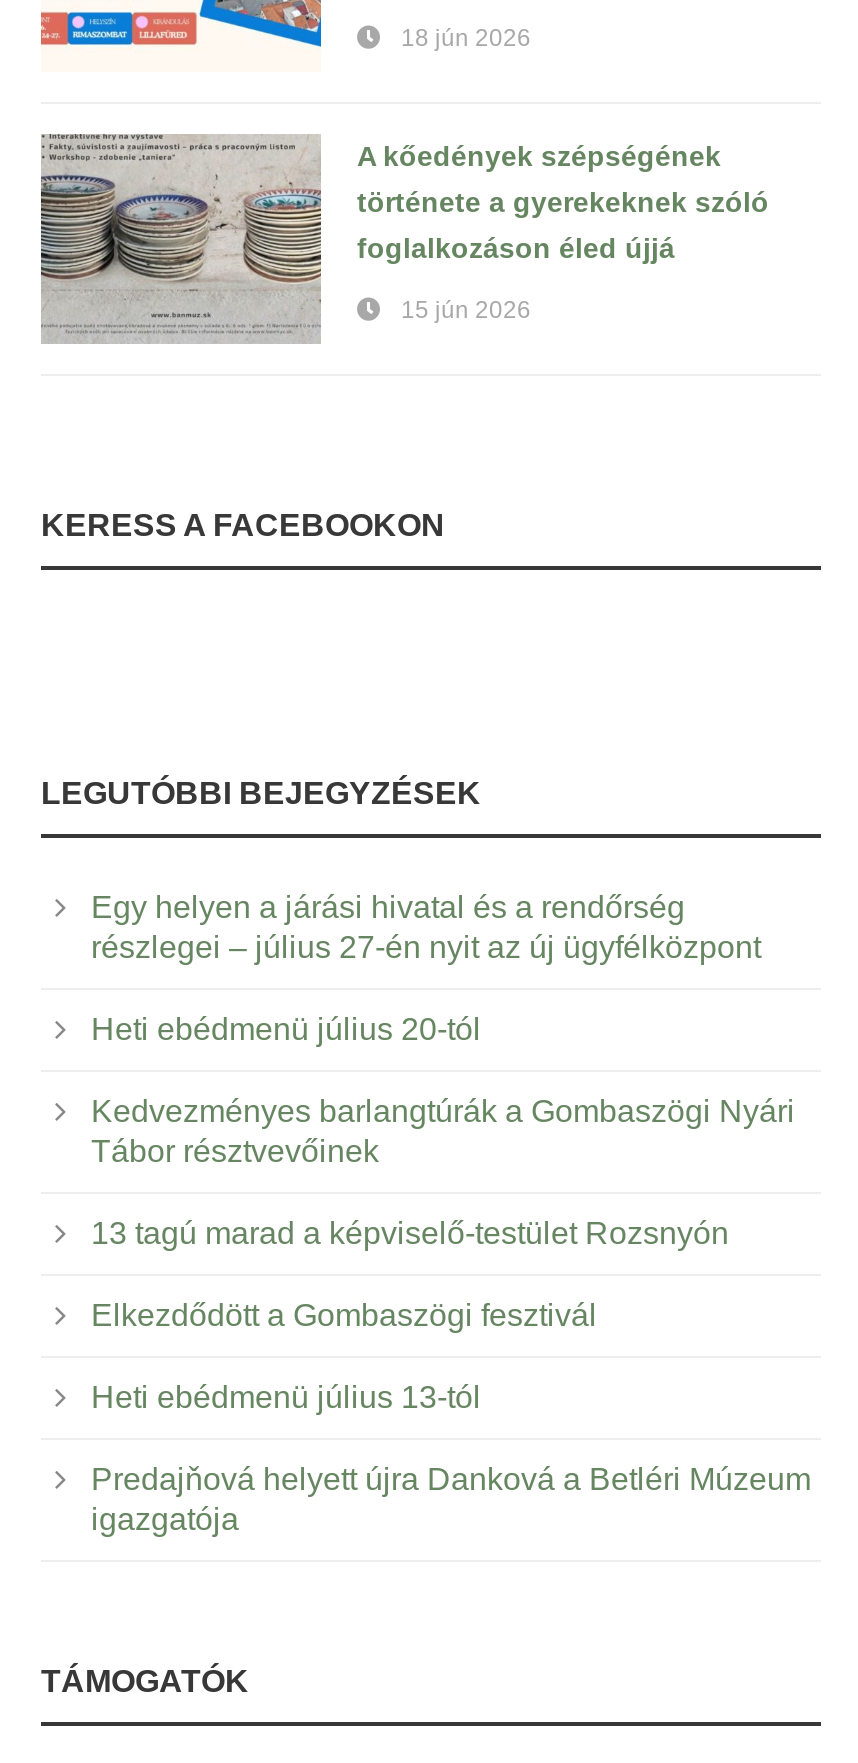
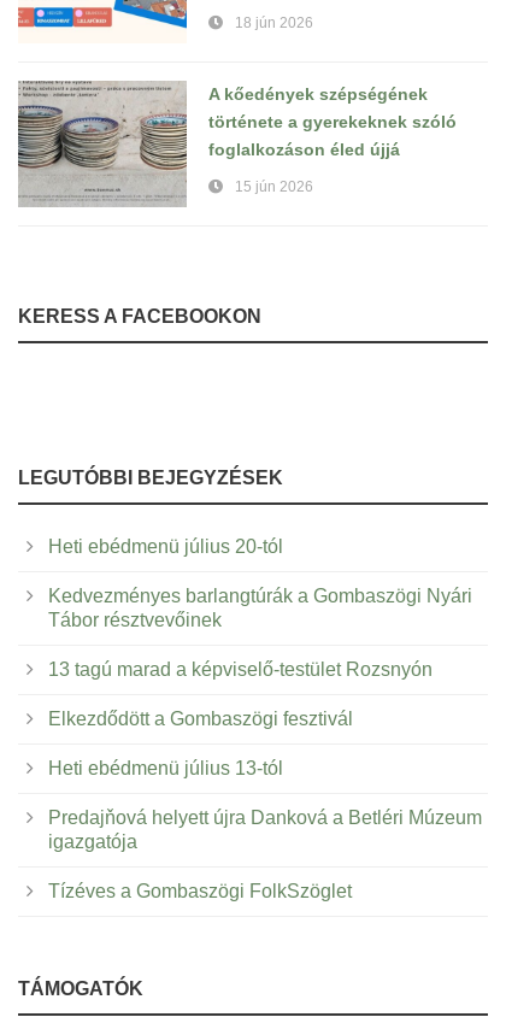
[91,890,761,964] Egy helyen a járási hivatal és a rendőrség | részlegei – július 27-én nyit az új ügyfélközpont -> none
moved [91,1012,811,1536] -> [48,536,482,852]: Heti ebédmenü július 20-tól | Kedvezményes barlangtúrák a Gombaszögi Nyári | Tábor résztvevőinek | 13 tagú marad a képviselő-testület Rozsnyón | Elkezdődött a Gombaszögi fesztivál | Heti ebédmenü július 13-tól | Predajňová helyett újra Danková a Betléri Múzeum | igazgatója
none -> [48,881,352,901] Tízéves a Gombaszögi FolkSzöglet

